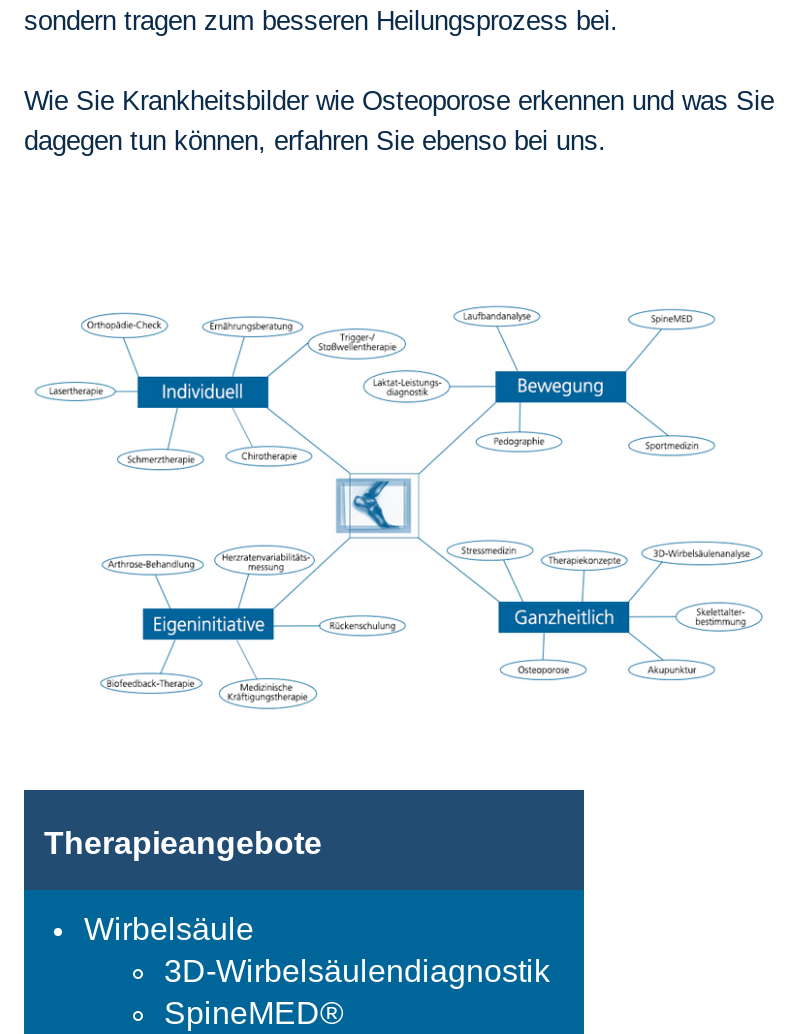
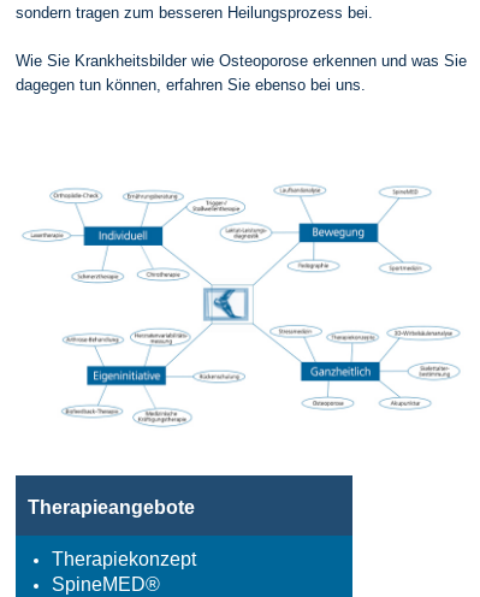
[84,912,550,988] Wirbelsäule | 3D-Wirbelsäulendiagnostik -> [52,549,196,569] Therapiekonzept

